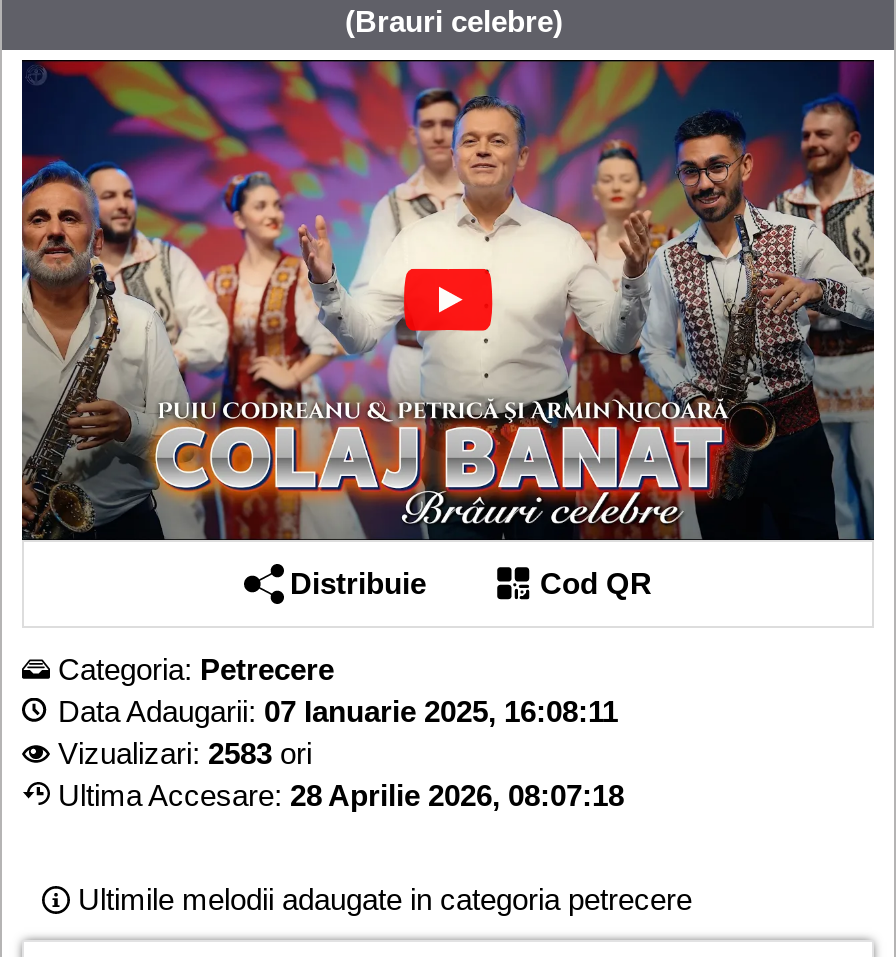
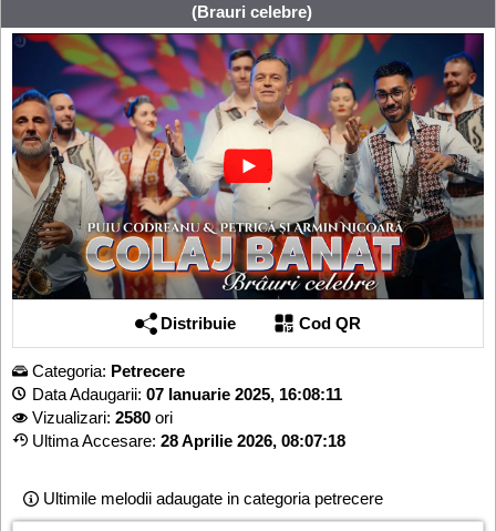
[50,735,312,769] Vizualizari: 2583 ori -> [28,408,173,426] Vizualizari: 2580 ori

